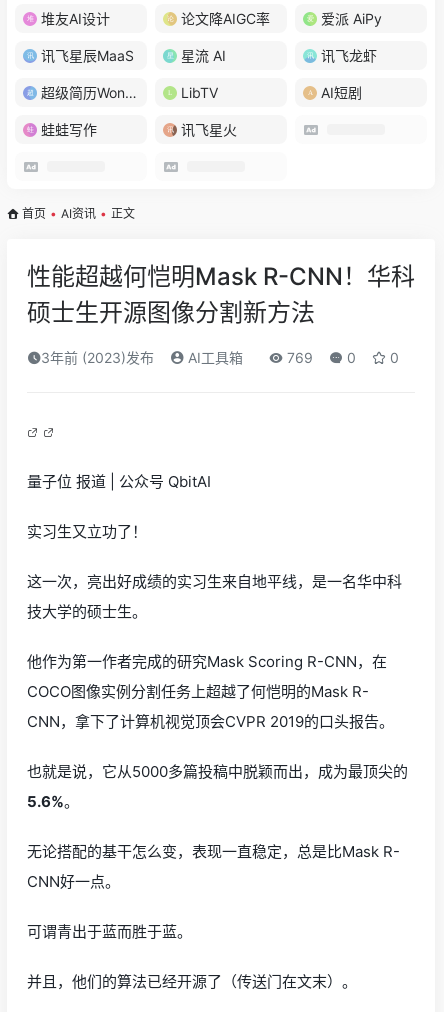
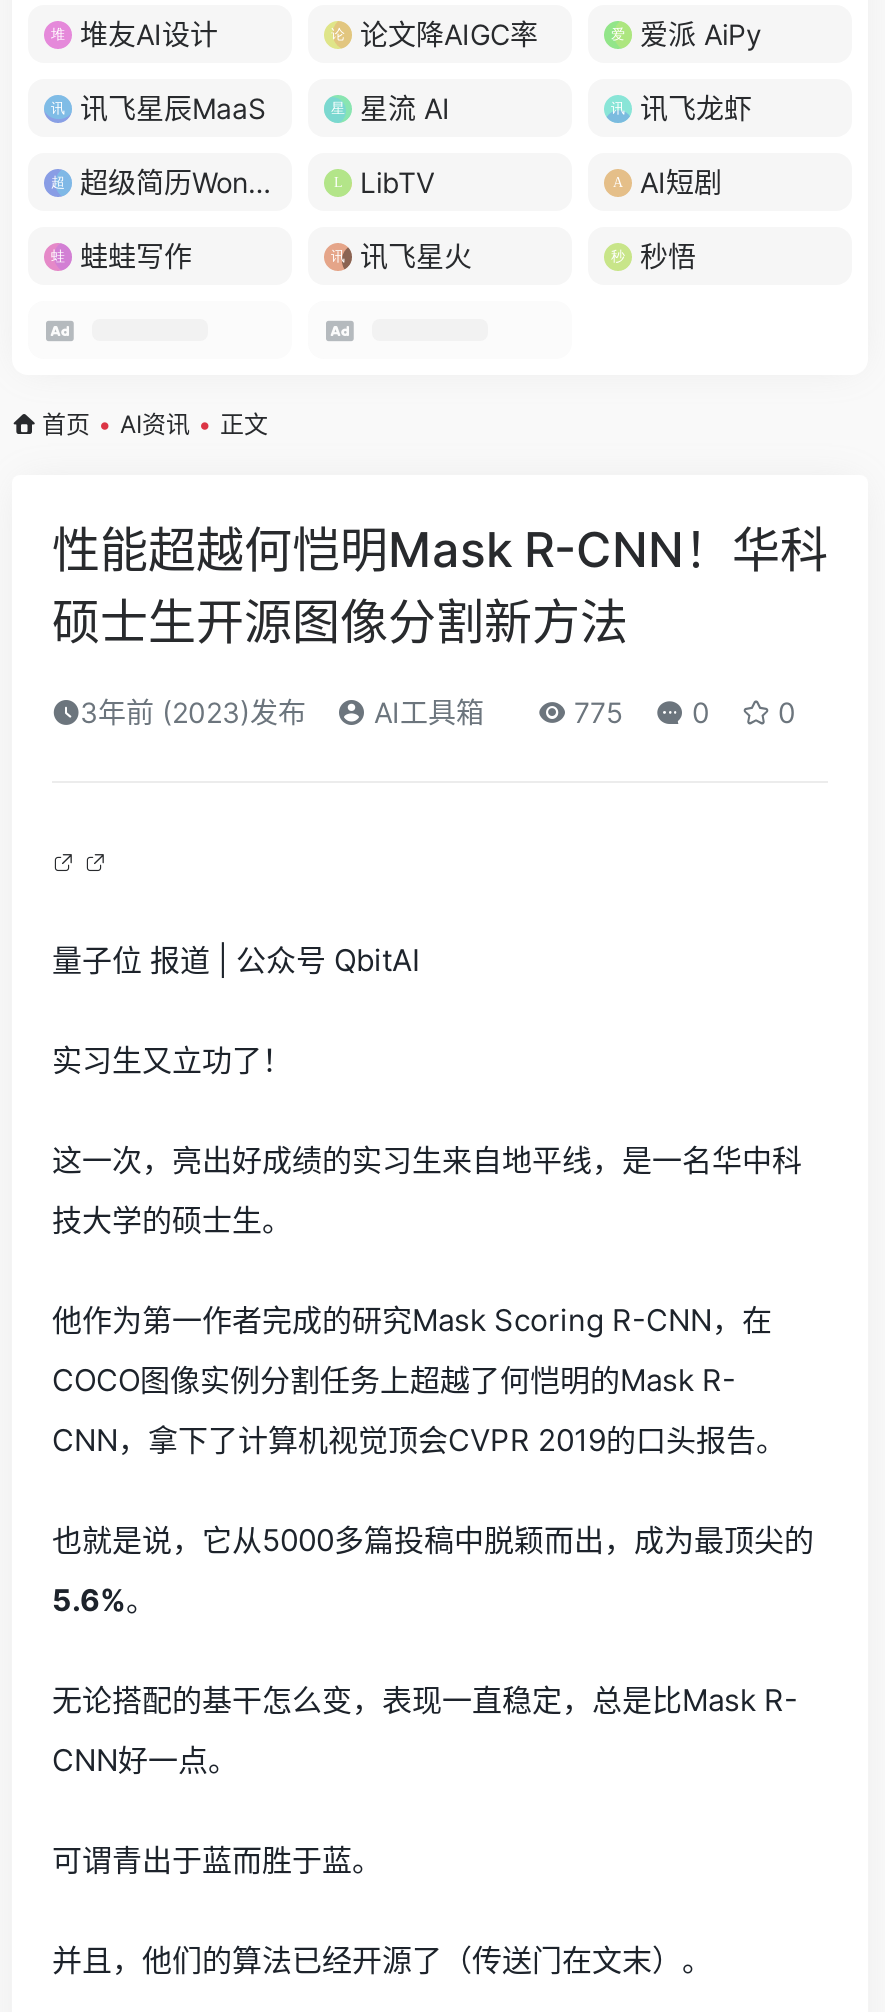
none -> [640,239,696,273] 秒悟
[283,349,399,366] 769 0 0 -> [566,695,796,729] 775 0 0

